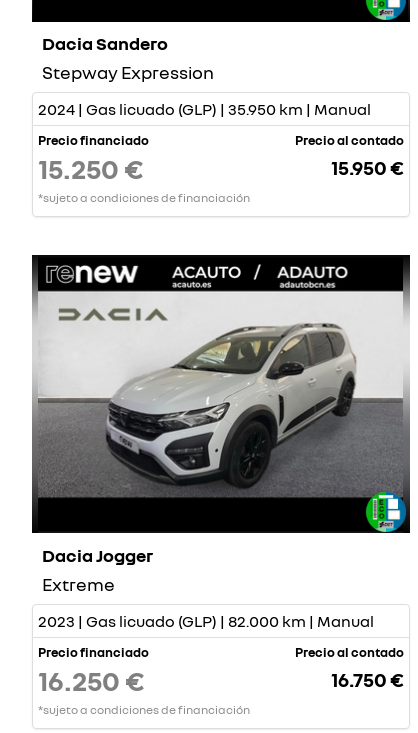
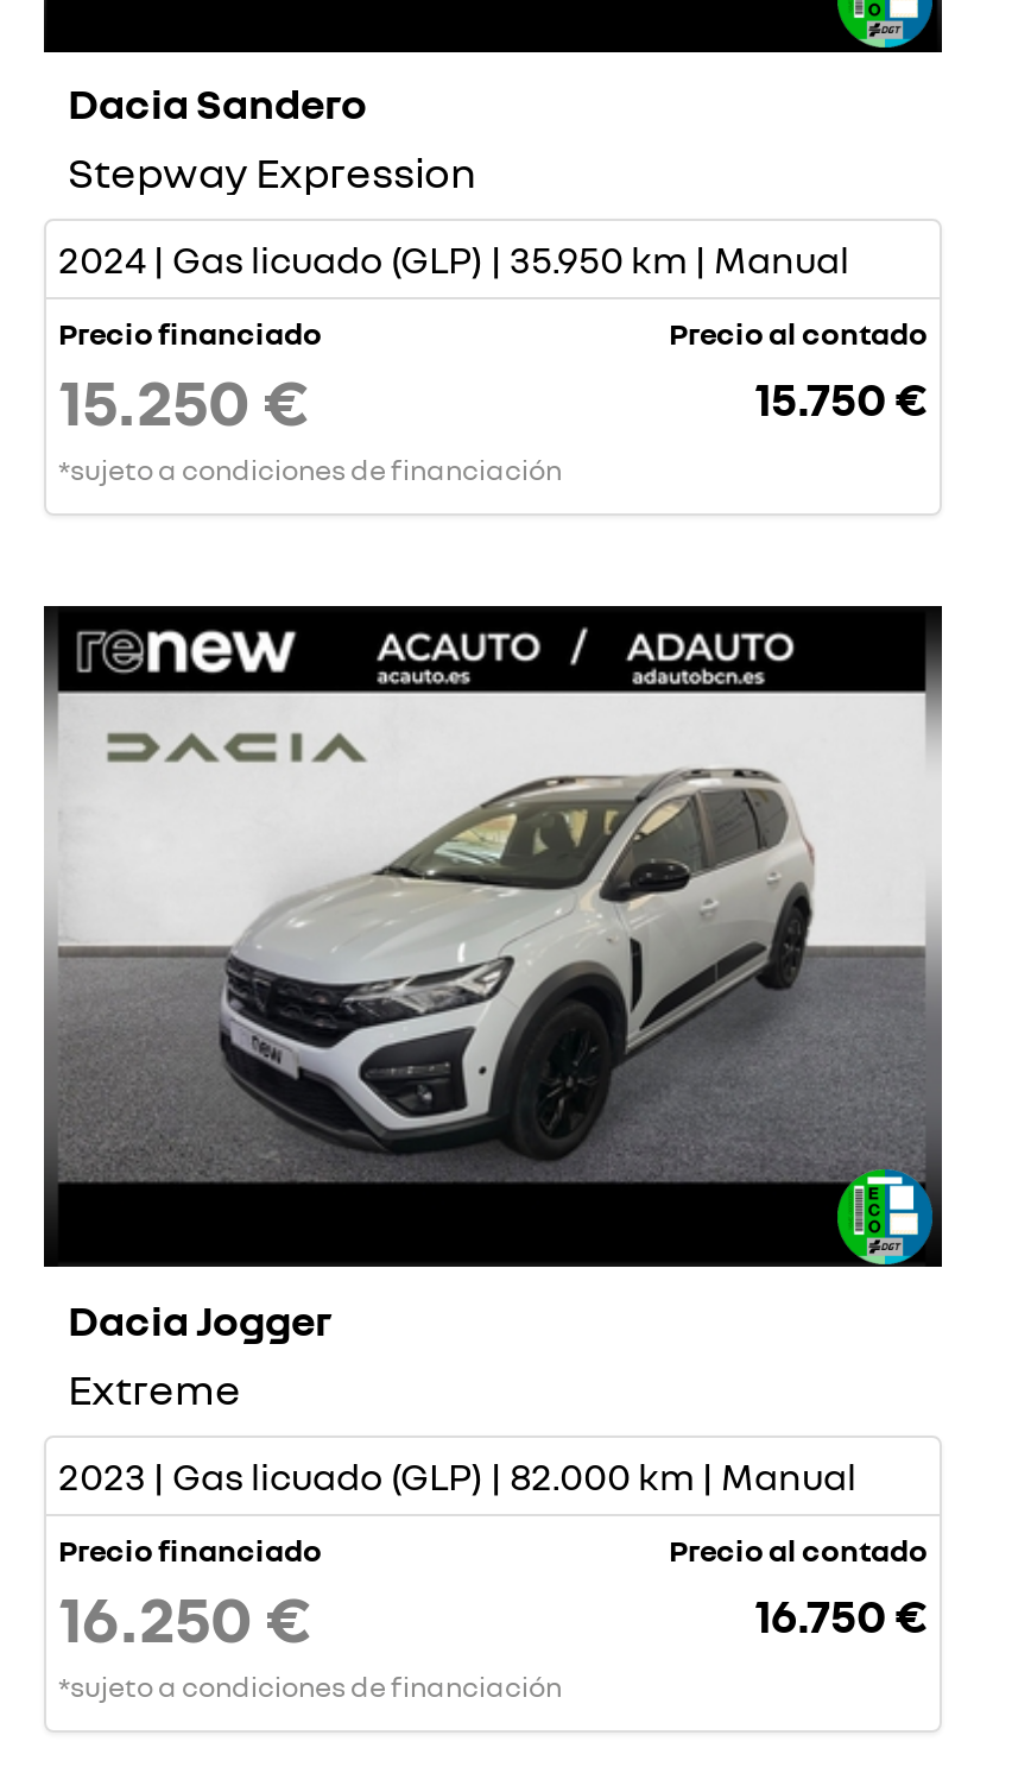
[331,155,404,179] 15.950 € -> [754,369,928,426] 15.750 €

